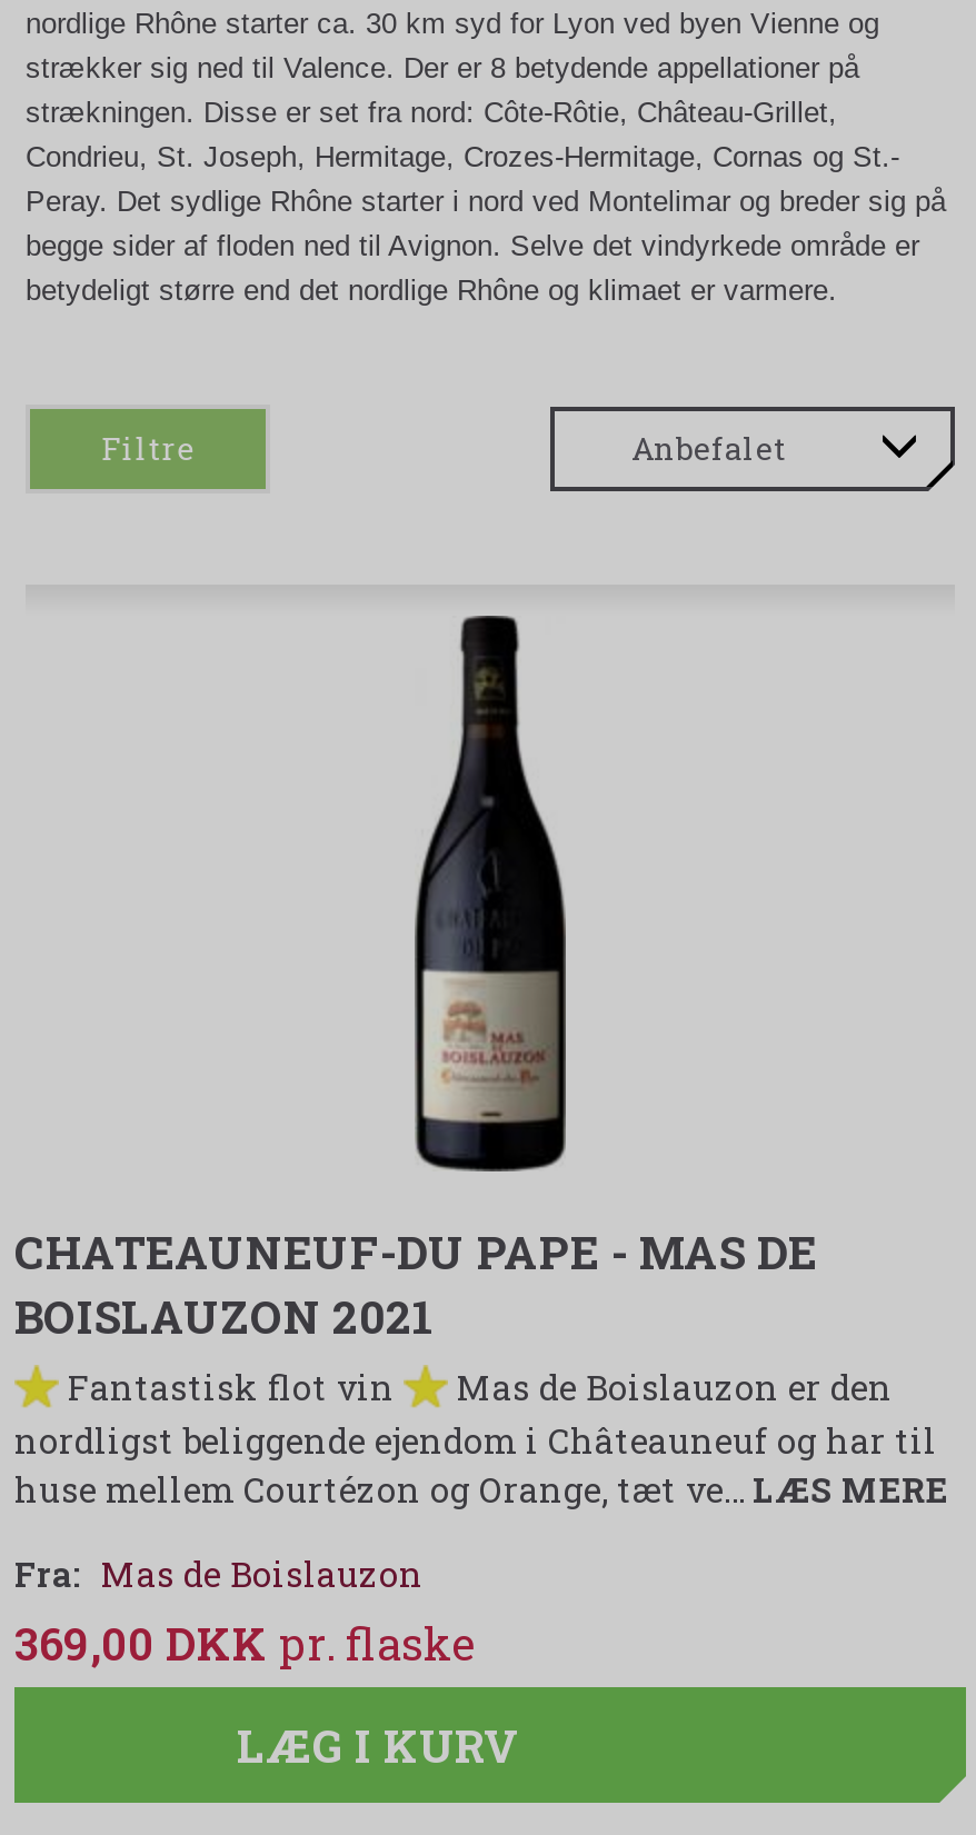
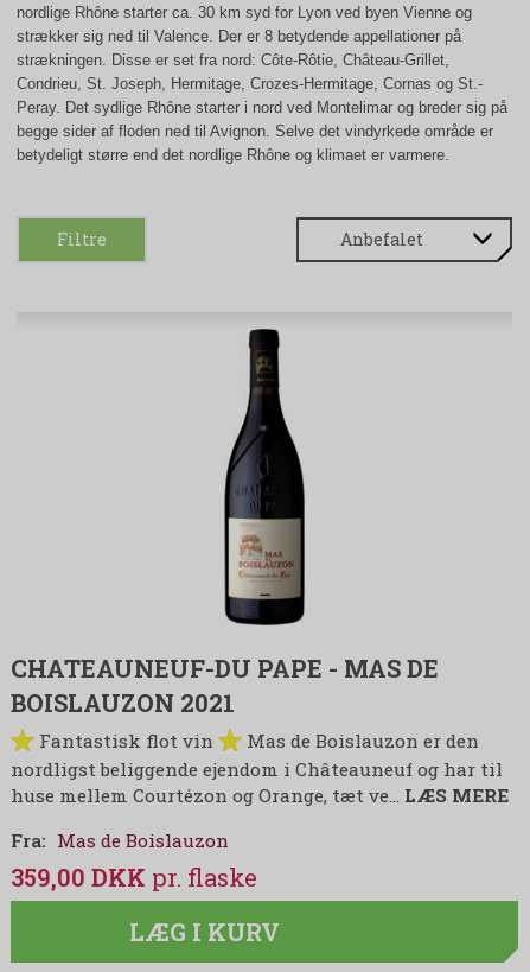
[14,1615,279,1673] 369,00 DKK -> [11,862,152,893] 359,00 DKK

